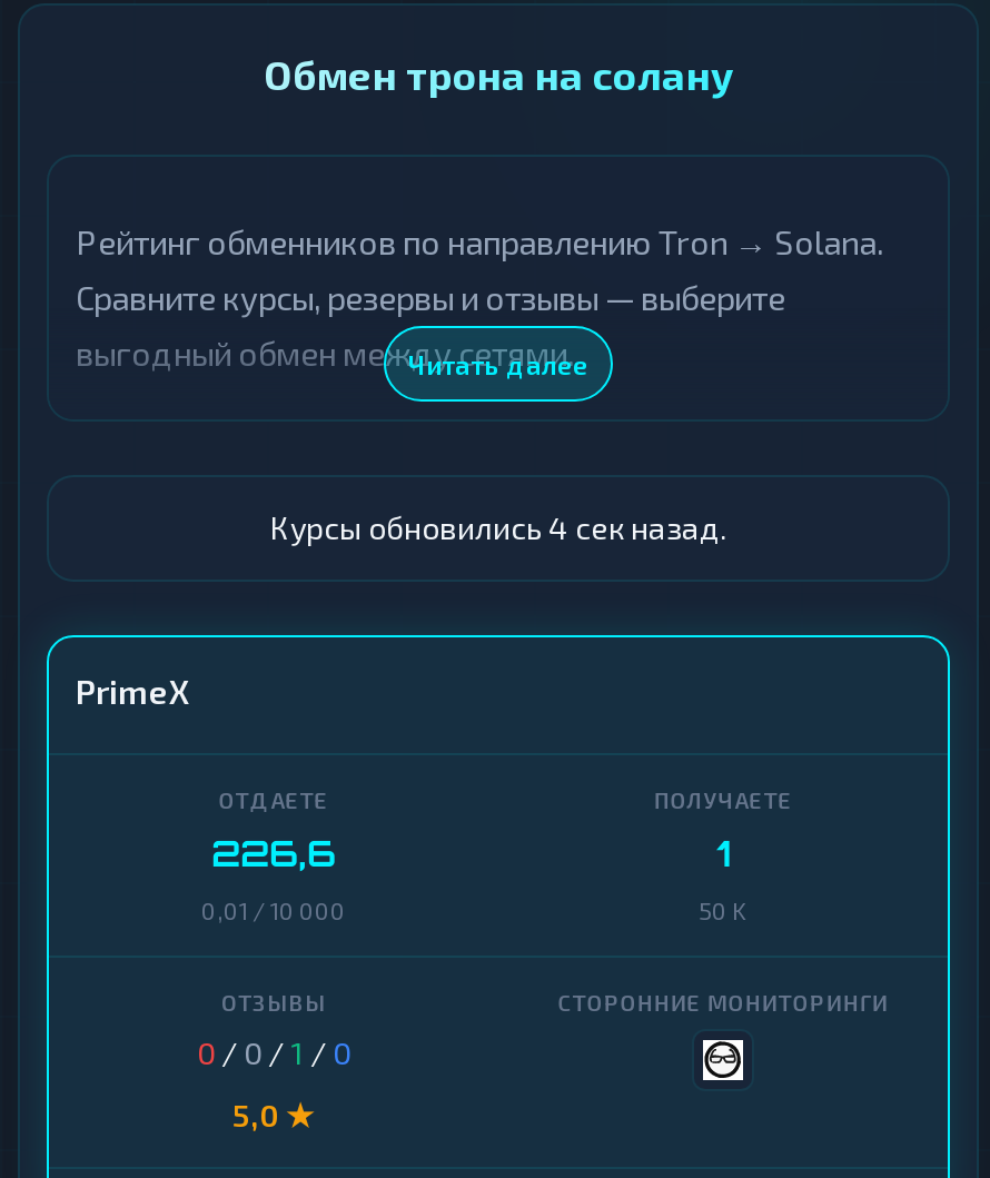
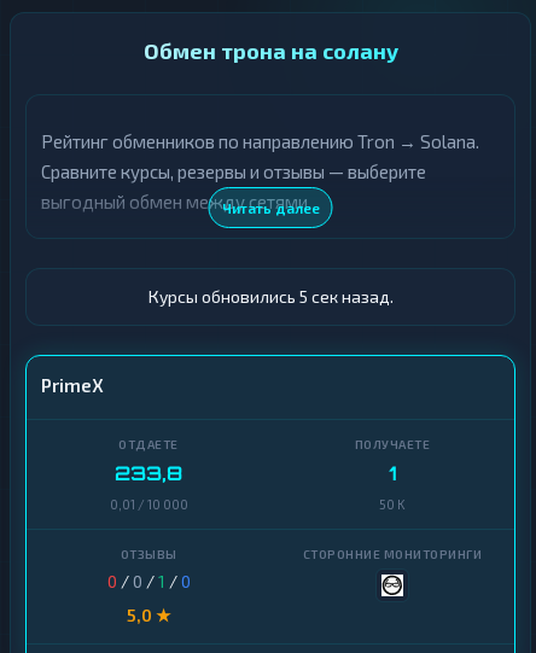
[211,831,336,875] 226,6 -> [115,461,182,485] 233,8

